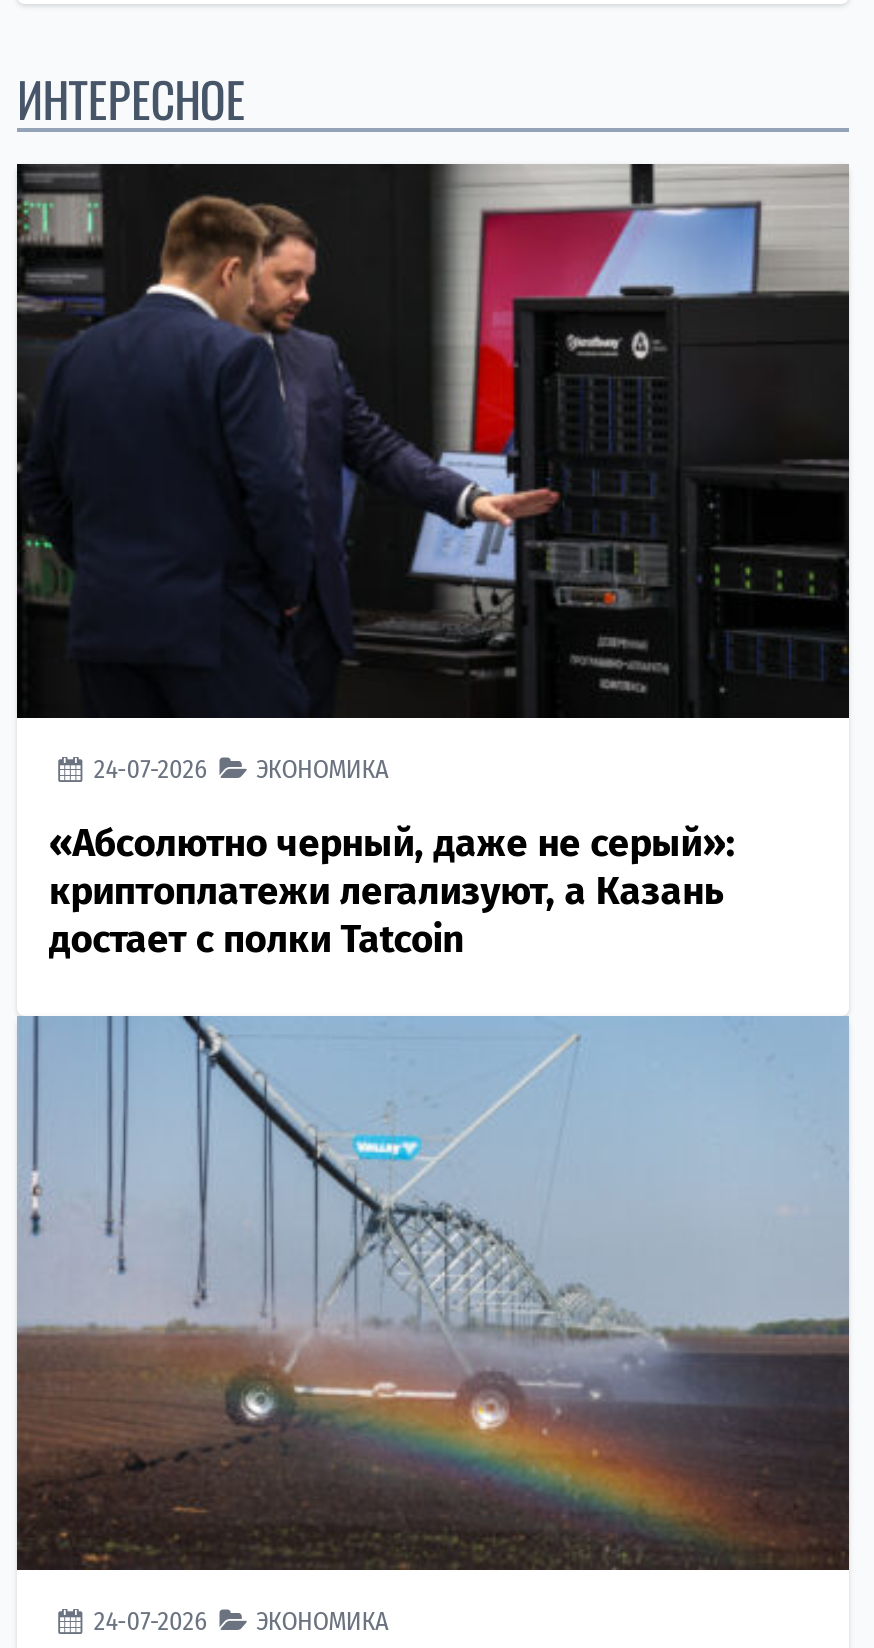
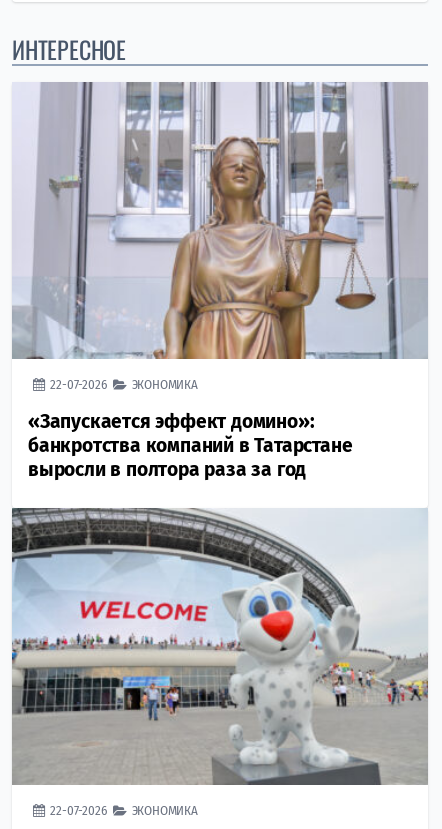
[15,162,851,784] [image] | 24-07-2026 ЭКОНОМИКА -> [12,81,428,392] [image] | 22-07-2026 ЭКОНОМИКА
[49,820,735,962] «Абсолютно черный, даже не серый»: | криптоплатежи легализуют, а Казань | достает с полки Tatcoin -> [28,410,352,481] «Запускается эффект домино»: | банкротства компаний в Татарстане | выросли в полтора раза за год
[17,1016,849,1636] [image] | 24-07-2026 ЭКОНОМИКА -> [11,507,429,818] [image] | 22-07-2026 ЭКОНОМИКА

